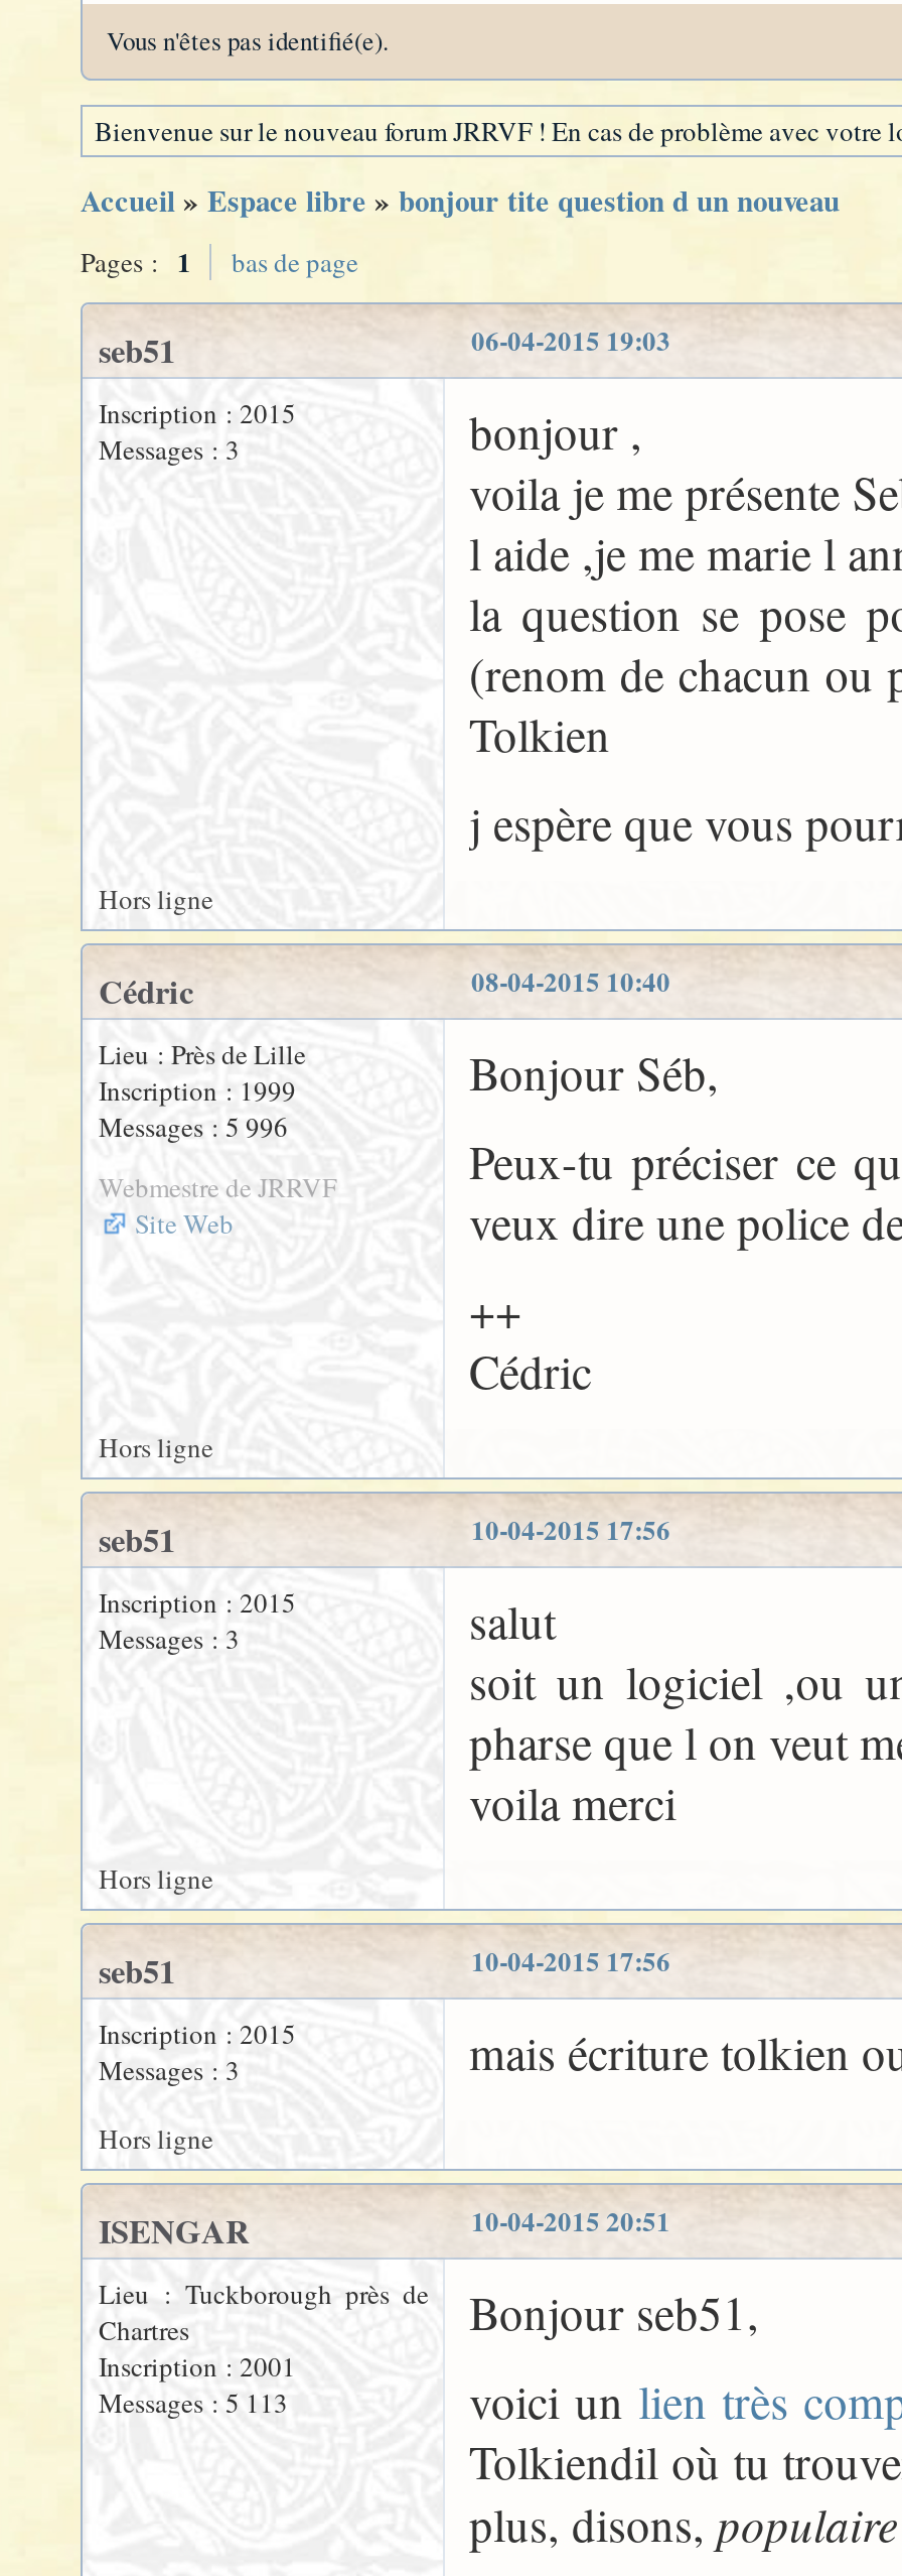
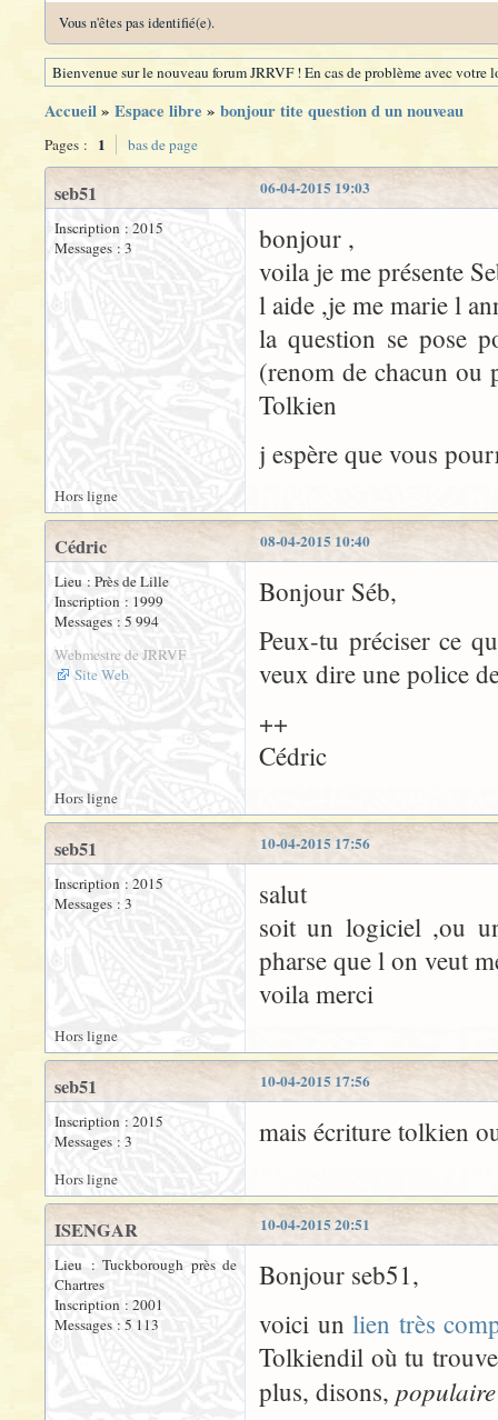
[99,1109,288,1145] Messages : 5 996 -> [54,611,159,631] Messages : 5 994

